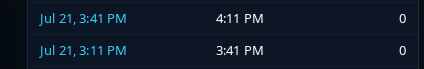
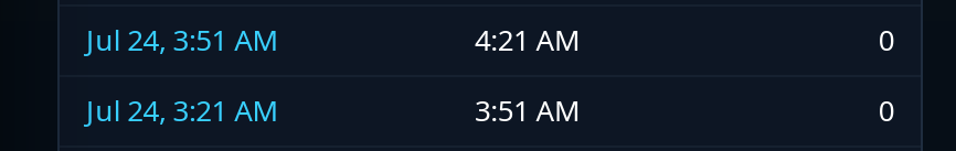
[40,9,264,27] Jul 21, 3:41 PM | 4:11 PM -> [86,20,581,60] Jul 24, 3:51 AM | 4:21 AM
[40,41,264,59] Jul 21, 3:11 PM | 3:41 PM -> [86,91,581,130] Jul 24, 3:21 AM | 3:51 AM

